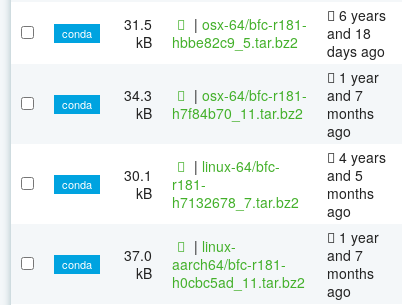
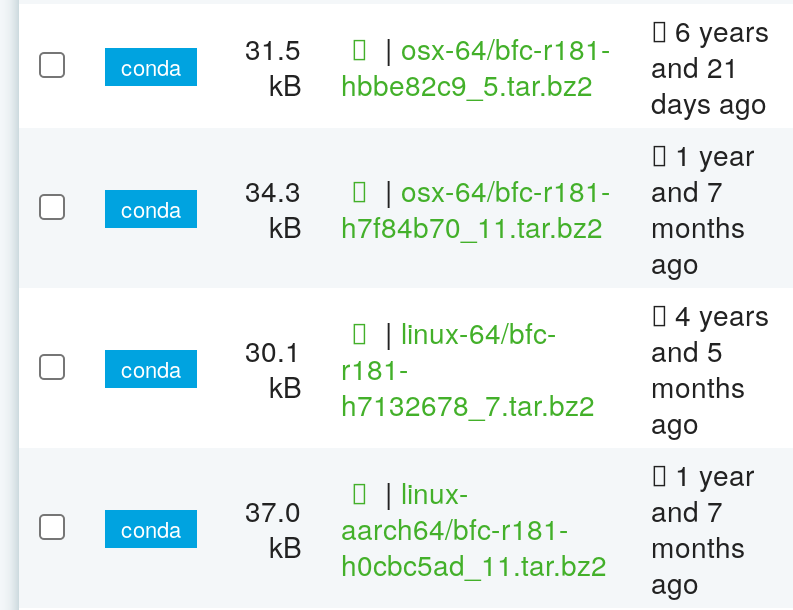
[327,23,371,43] and 18 -> [651,46,739,86] and 21

